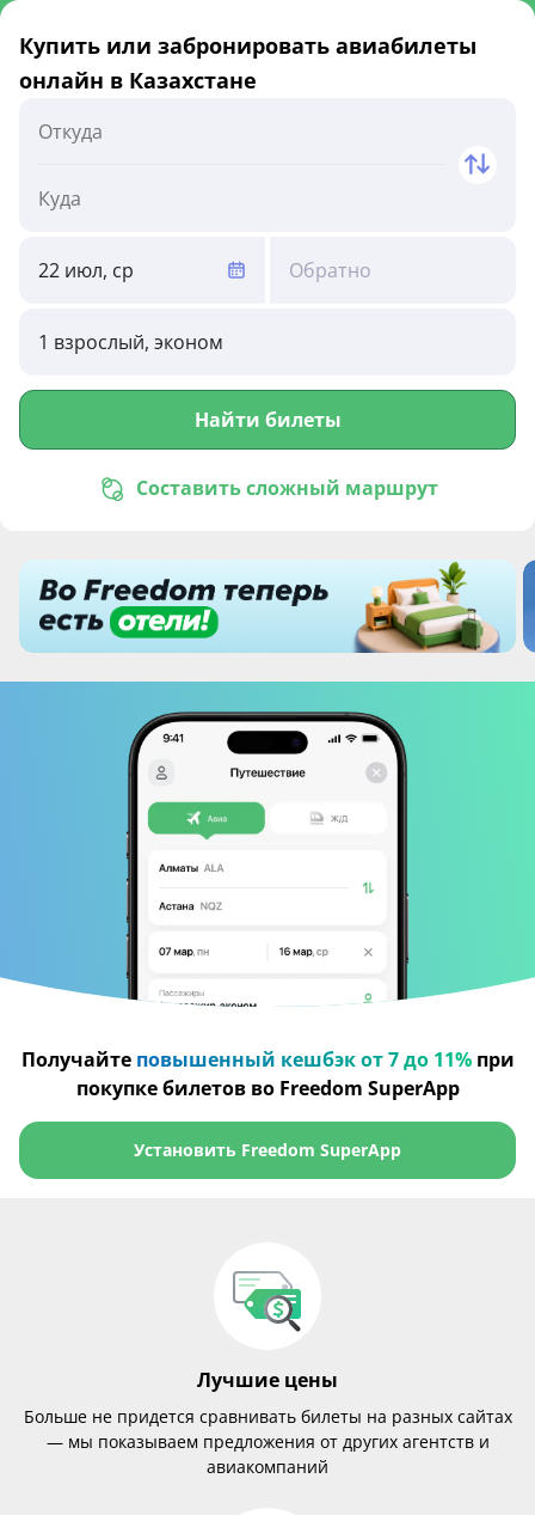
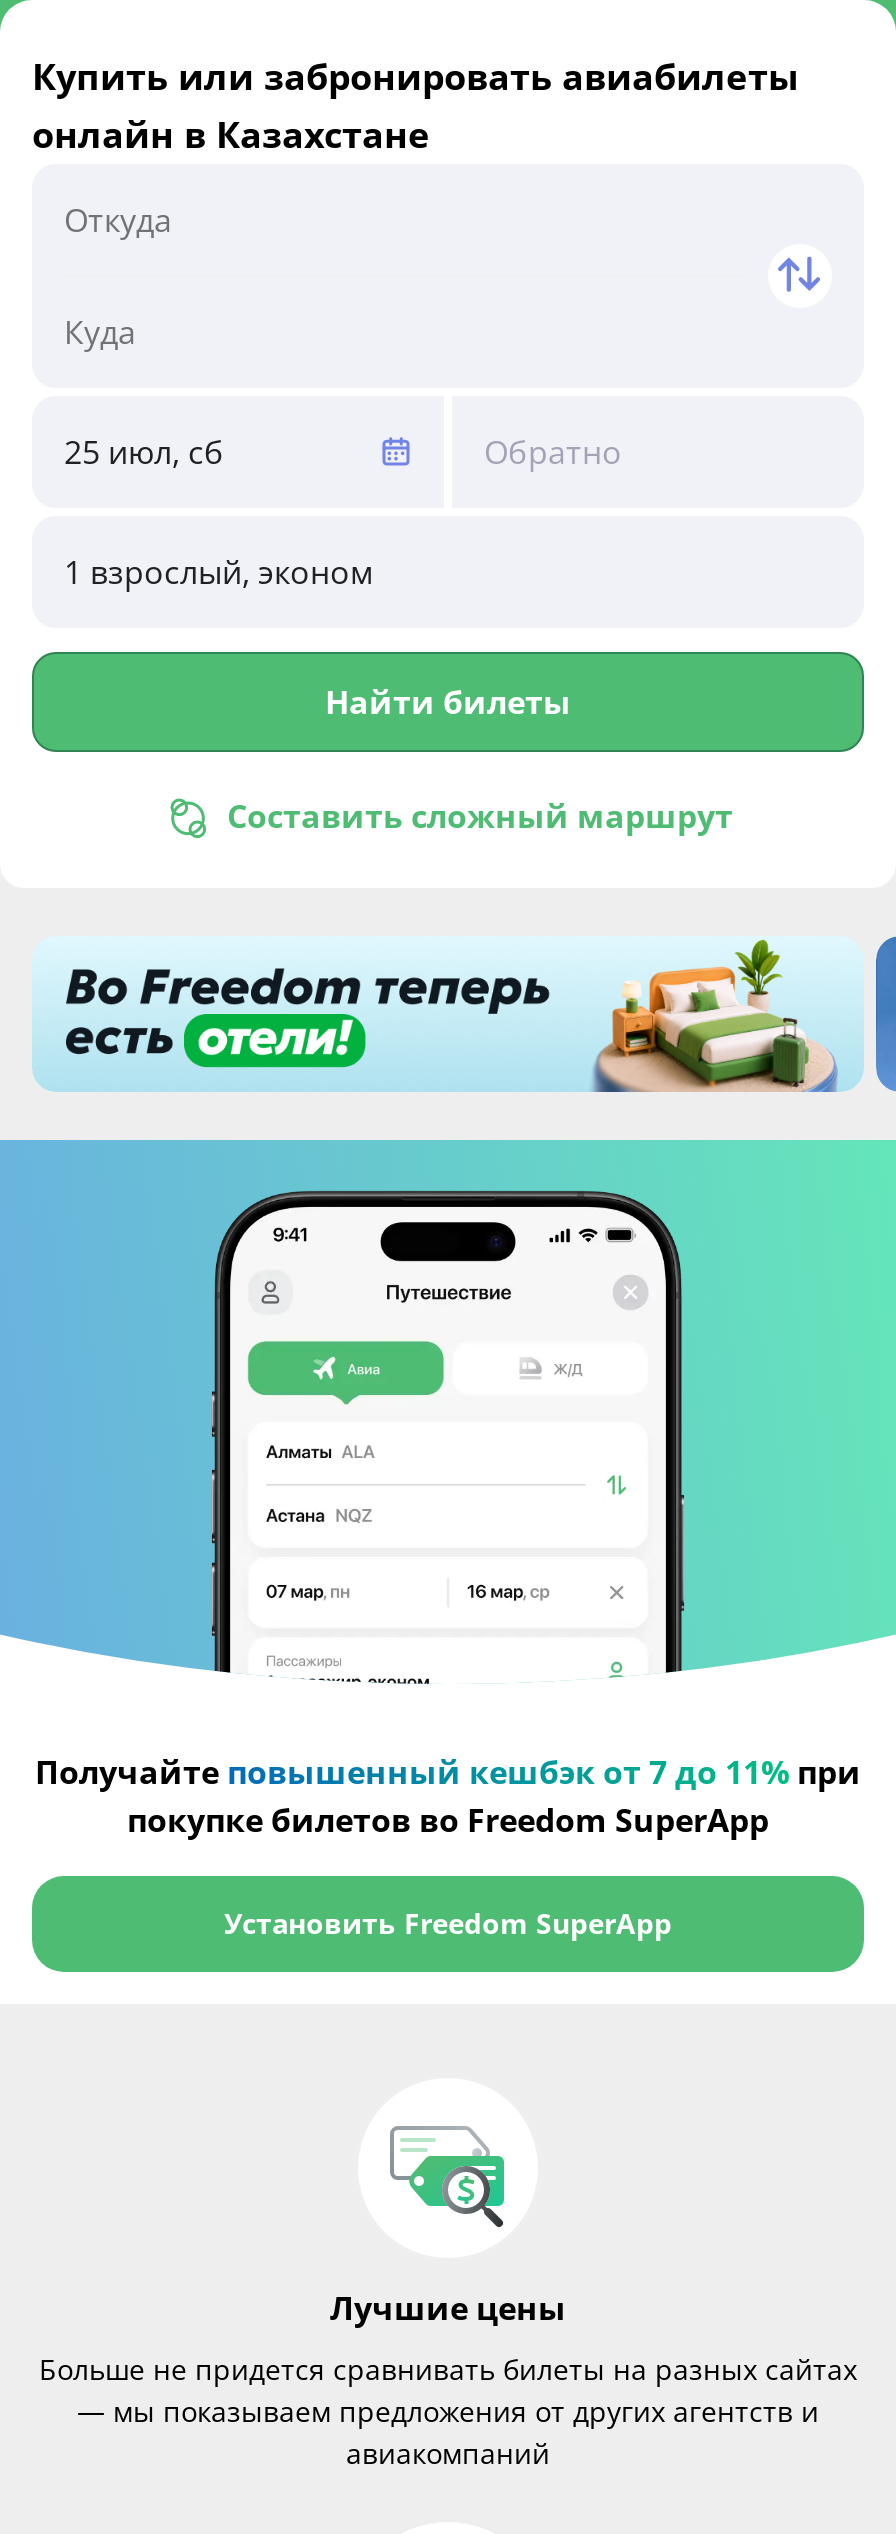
[38,257,134,283] 22 июл, ср -> [64,430,224,474] 25 июл, сб

